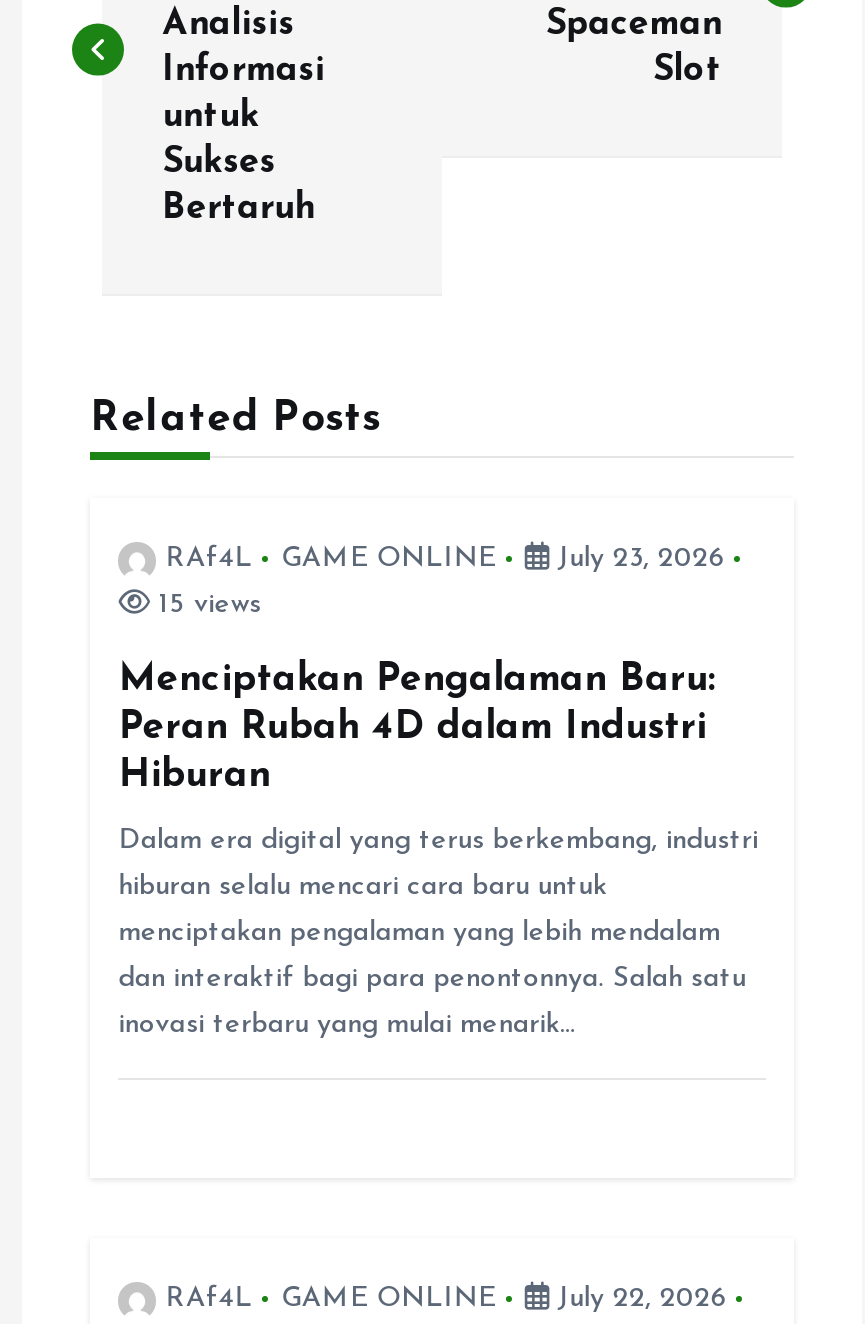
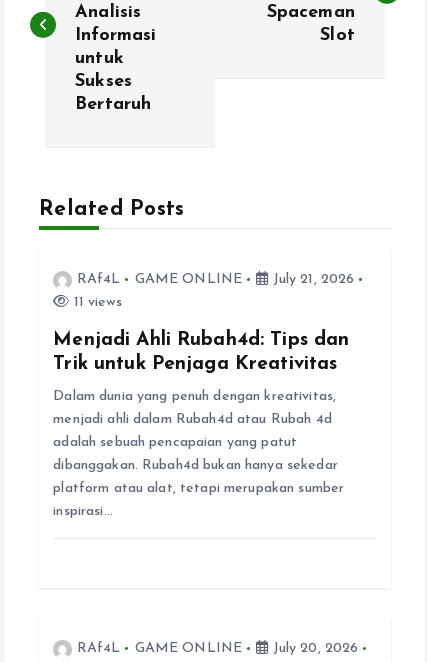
[118,545,758,1041] July 23, 2026 | 15 views | Menciptakan Pengalaman Baru: | Peran Rubah 4D dalam Industri | Hiburan | Dalam era digital yang terus berkembang, industri | hiburan selalu mencari cara baru untuk | menciptakan pengalaman yang lebih mendalam | dan interaktif bagi para penontonnya. Salah satu | inovasi terbaru yang mulai menarik… -> [53,272,354,519] July 21, 2026 | 11 views | Menjadi Ahli Rubah4d: Tips dan | Trik untuk Penjaga Kreativitas | Dalam dunia yang penuh dengan kreativitas, | menjadi ahli dalam Rubah4d atau Rubah 4d | adalah sebuah pencapaian yang patut | dibanggakan. Rubah4d bukan hanya sekedar | platform atau alat, tetapi merupakan sumber | inspirasi…
[165,1284,727,1314] RAf4L GAME ONLINE July 22, 2026 -> [77,641,358,656] RAf4L GAME ONLINE July 20, 2026

